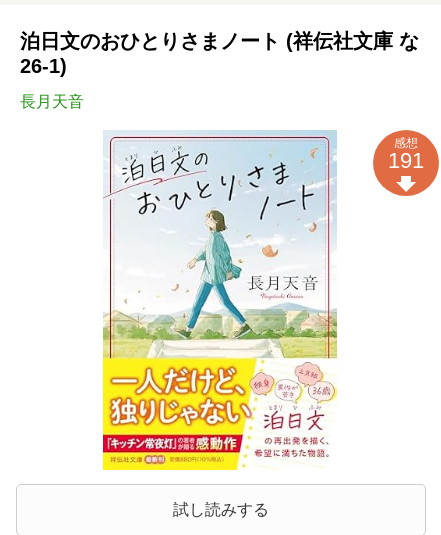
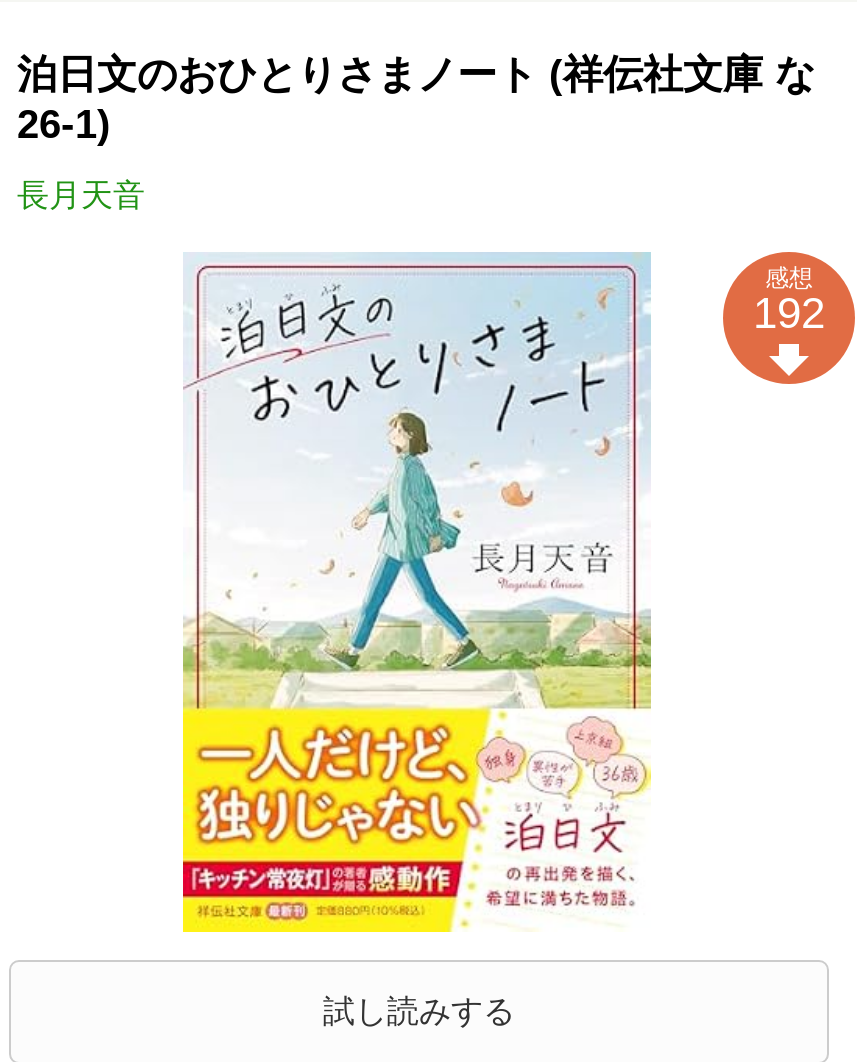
[388,148,424,173] 191 -> [753,288,825,338] 192

